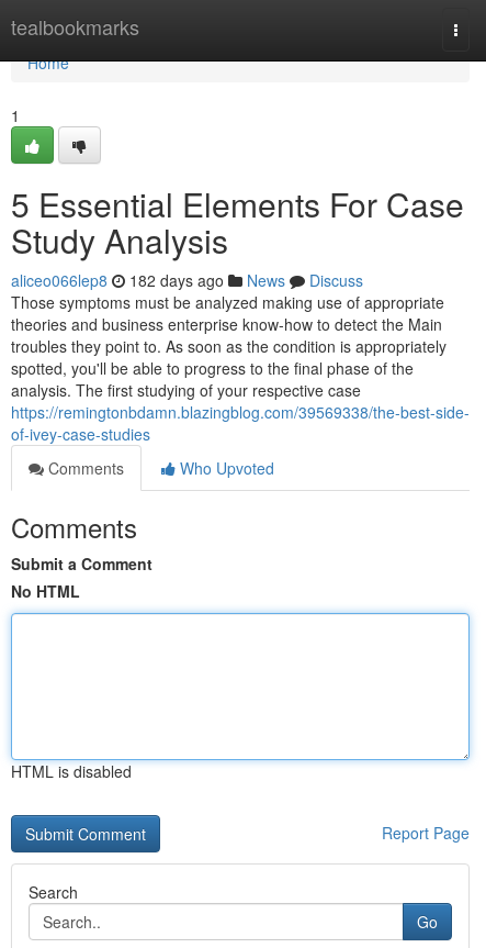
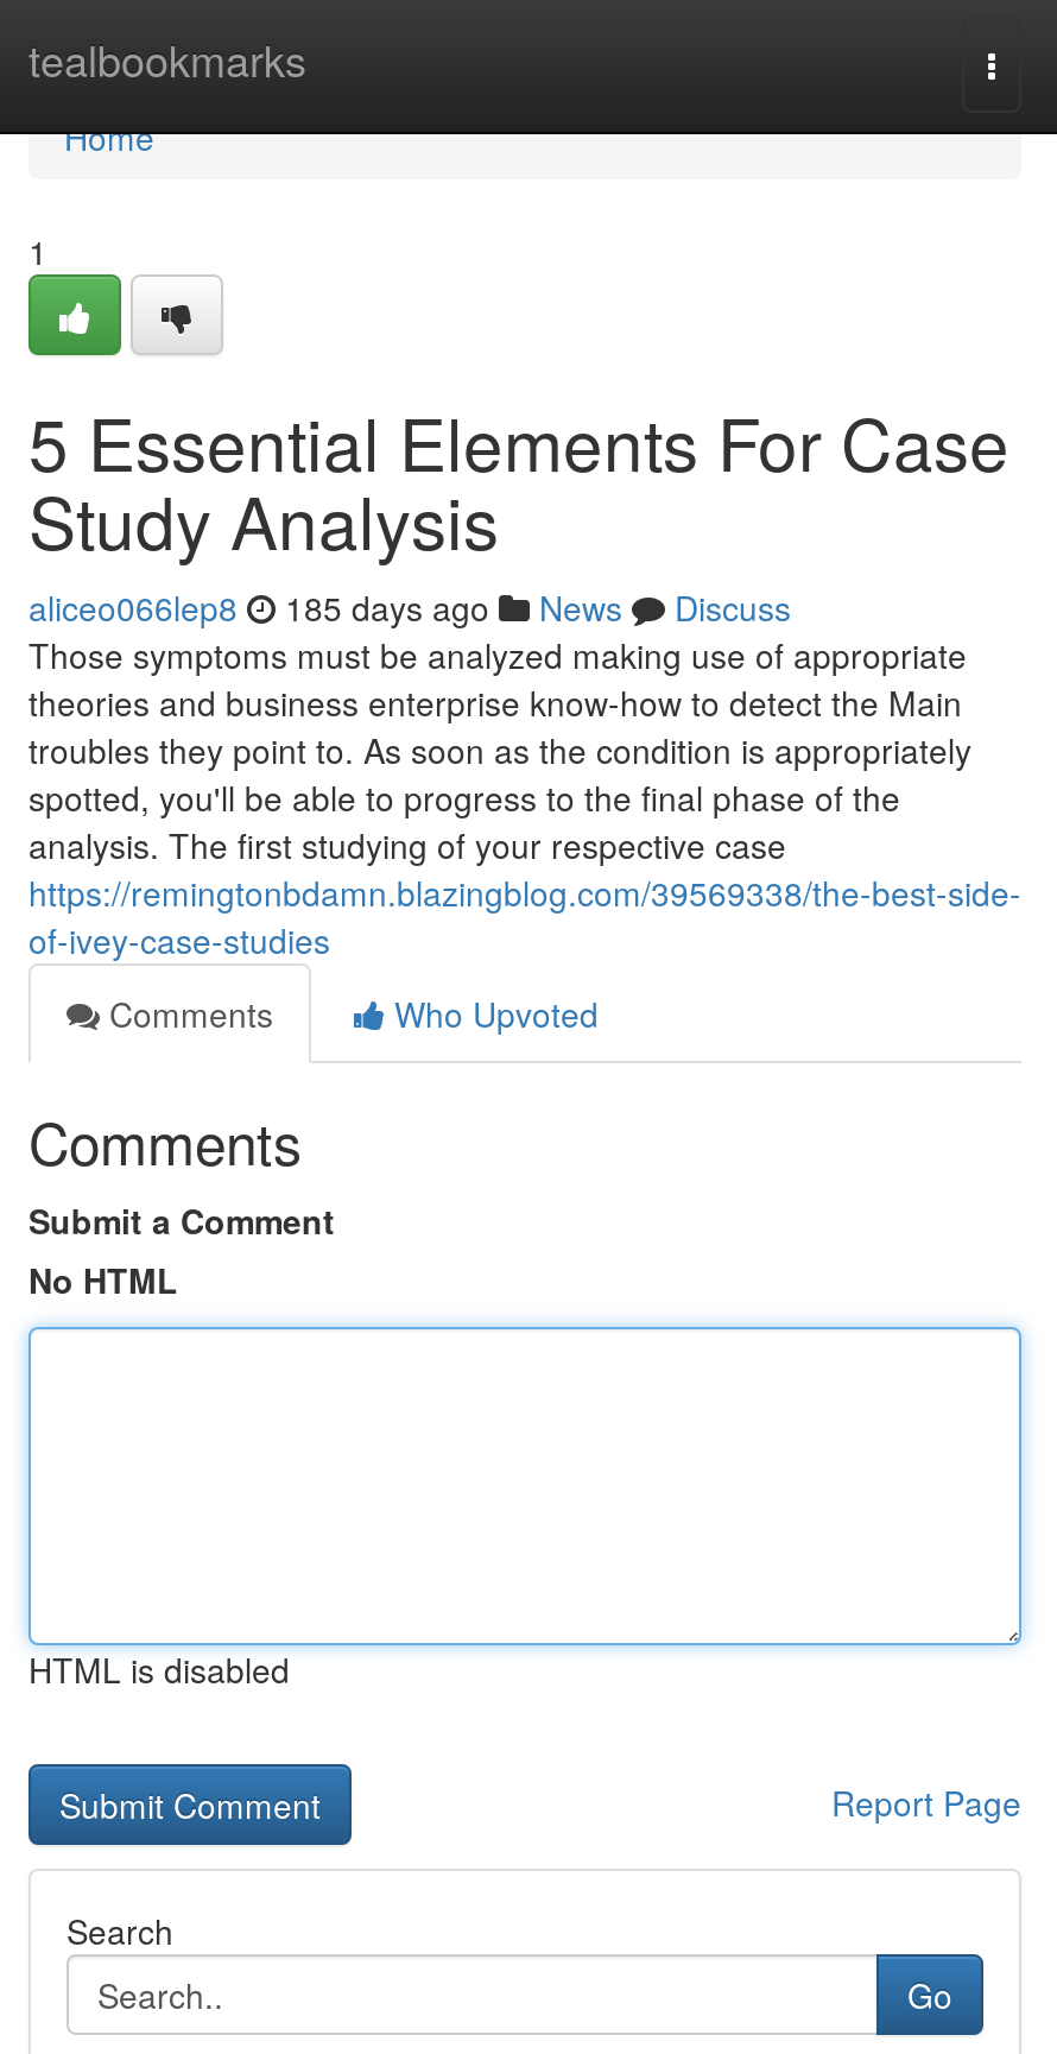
[11,269,363,291] aliceo066lep8 182 days ago News Discuss -> [29,583,791,631] aliceo066lep8 185 days ago News Discuss

